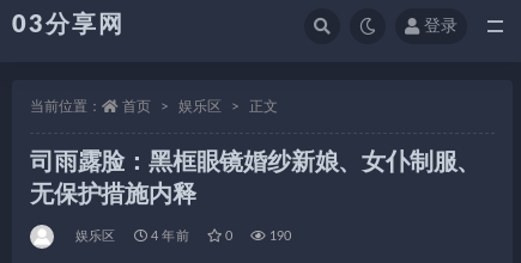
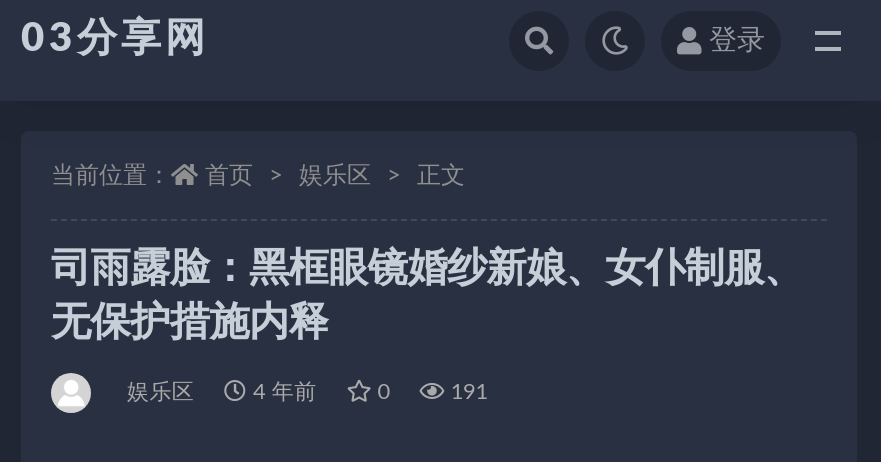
[265,230,292,243] 190 -> [444,381,488,403] 191

